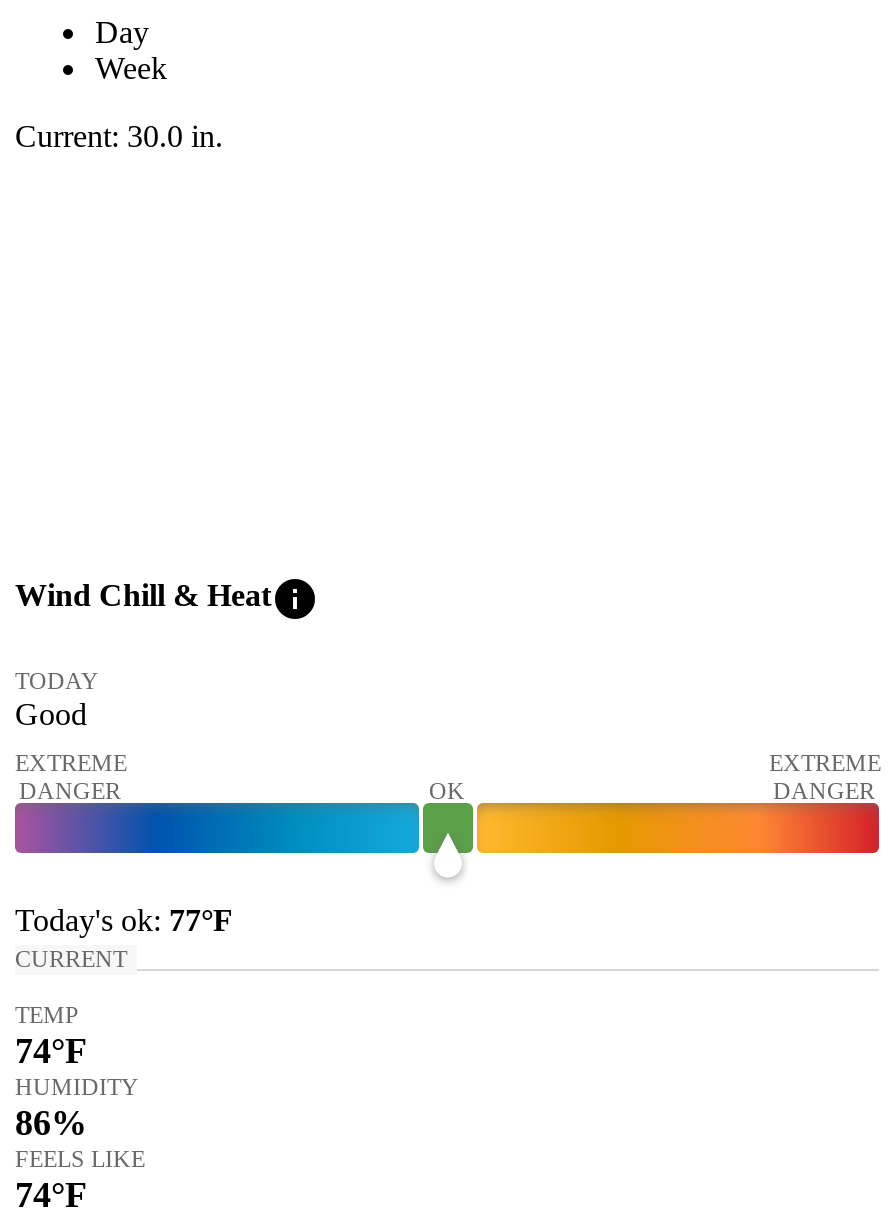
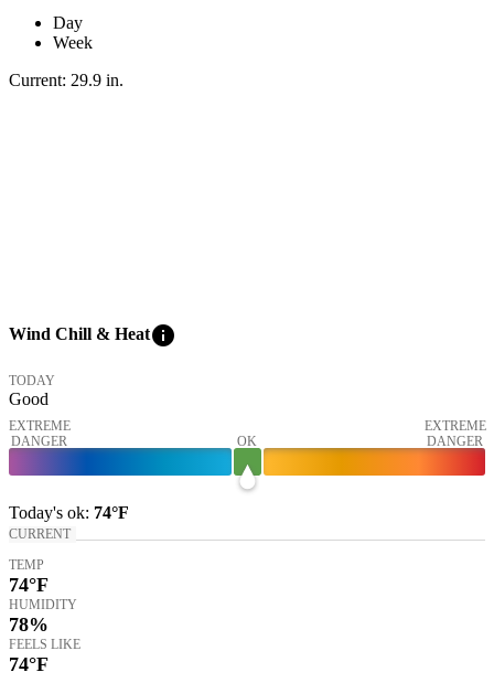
[15,119,223,153] Current: 30.0 in. -> [9,71,123,90] Current: 29.9 in.
[15,902,233,936] Today's ok: 77°F -> [9,503,129,521] Today's ok: 74°F
[15,1102,87,1142] 86% -> [9,613,49,635] 78%

